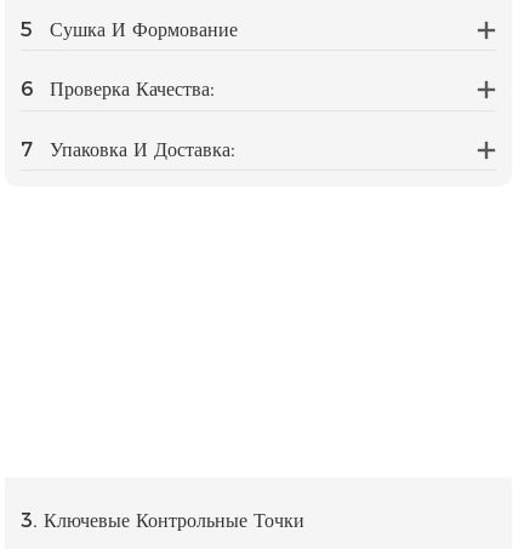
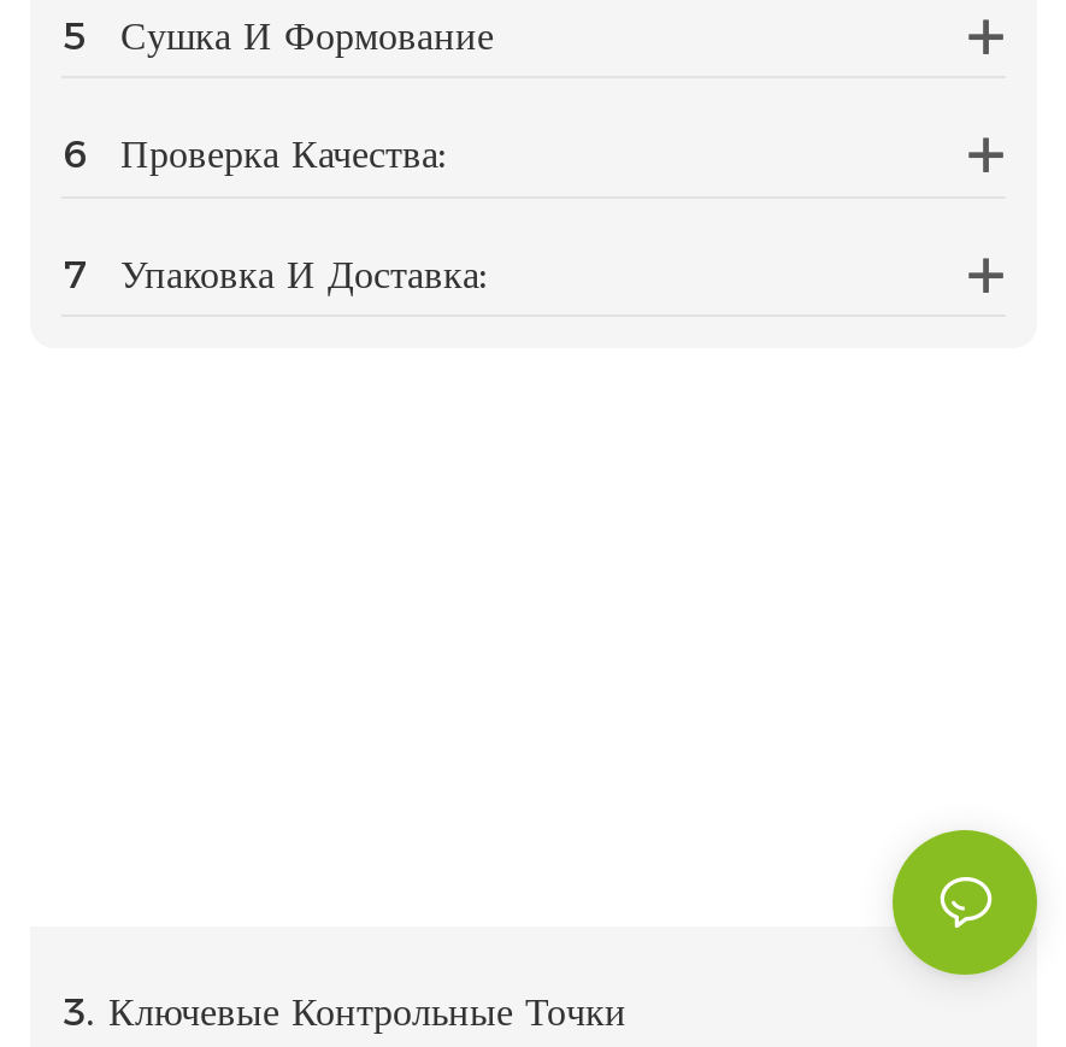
none -> [888,825,1042,982] [image]

